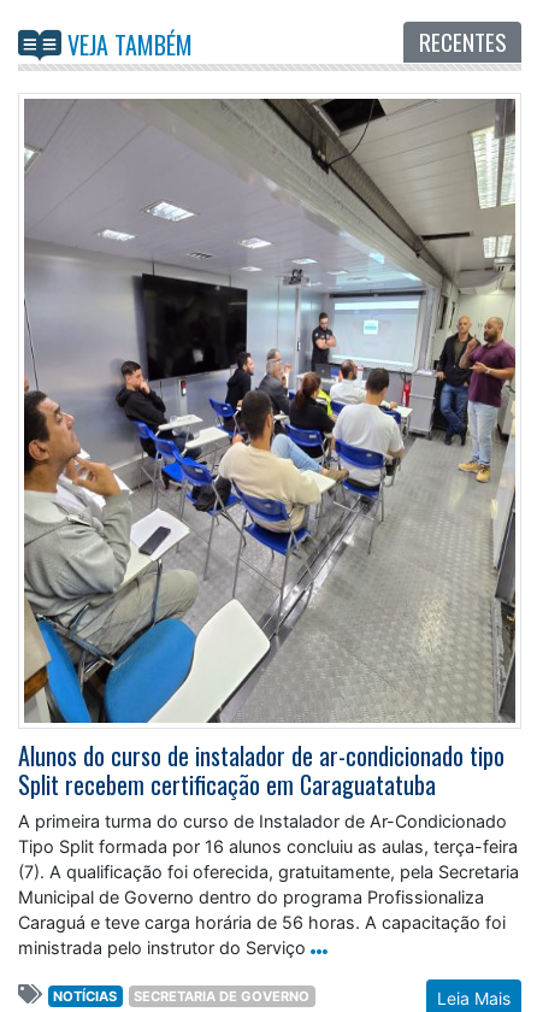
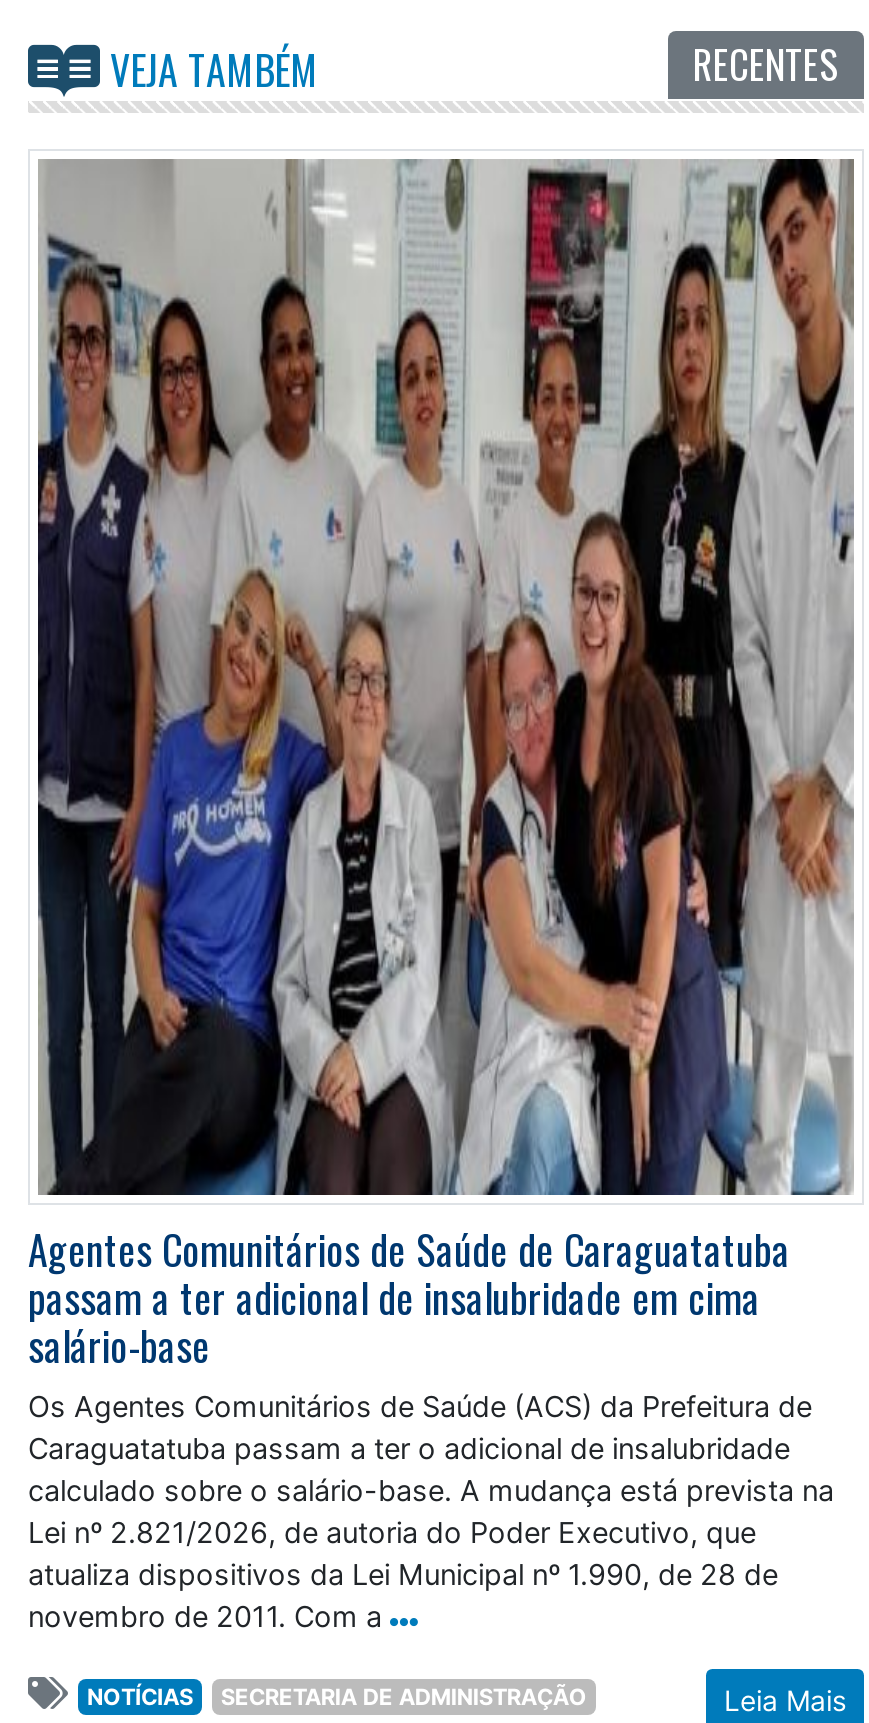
[18,99,519,957] [image] | Alunos do curso de instalador de ar-condicionado tipo | Split recebem certificação em Caraguatatuba | A primeira turma do curso de Instalador de Ar-Condicionado | Tipo Split formada por 16 alunos concluiu as aulas, terça-feira | (7). A qualificação foi oferecida, gratuitamente, pela Secretaria | Municipal de Governo dentro do programa Profissionaliza | Caraguá e teve carga horária de 56 horas. A capacitação foi | ministrada pelo instrutor do Serviço -> [28,159,854,1632] [image] | Agentes Comunitários de Saúde de Caraguatatuba | passam a ter adicional de insalubridade em cima | salário-base | Os Agentes Comunitários de Saúde (ACS) da Prefeitura de | Caraguatatuba passam a ter o adicional de insalubridade | calculado sobre o salário-base. A mudança está prevista na | Lei nº 2.821/2026, de autoria do Poder Executivo, que | atualiza dispositivos da Lei Municipal nº 1.990, de 28 de | novembro de 2011. Com a
[134,987,310,1004] SECRETARIA DE GOVERNO -> [221,1682,587,1710] SECRETARIA DE ADMINISTRAÇÃO

